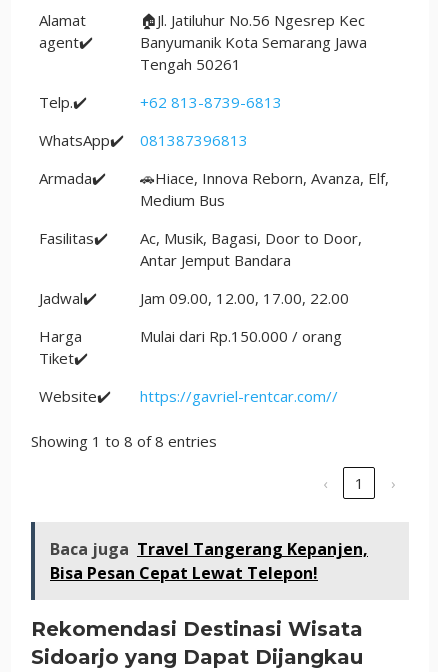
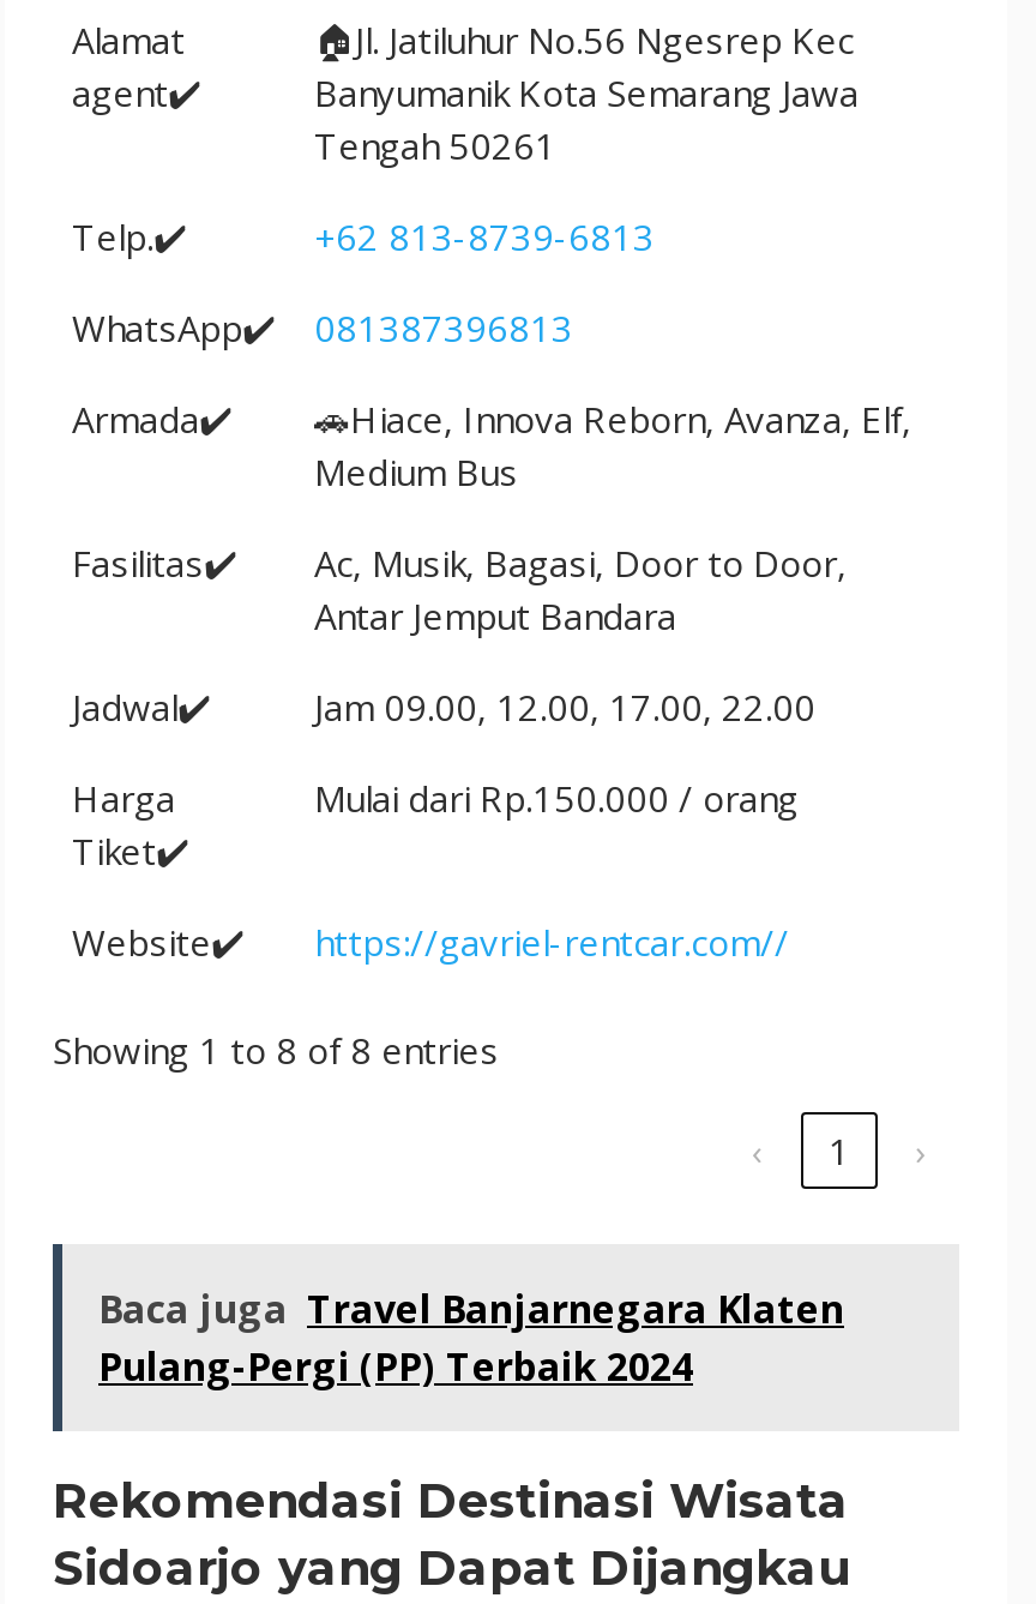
[50,538,368,584] Baca juga Travel Tangerang Kepanjen, | Bisa Pesan Cepat Lewat Telepon! -> [98,1284,844,1394] Baca juga Travel Banjarnegara Klaten | Pulang-Pergi (PP) Terbaik 2024

